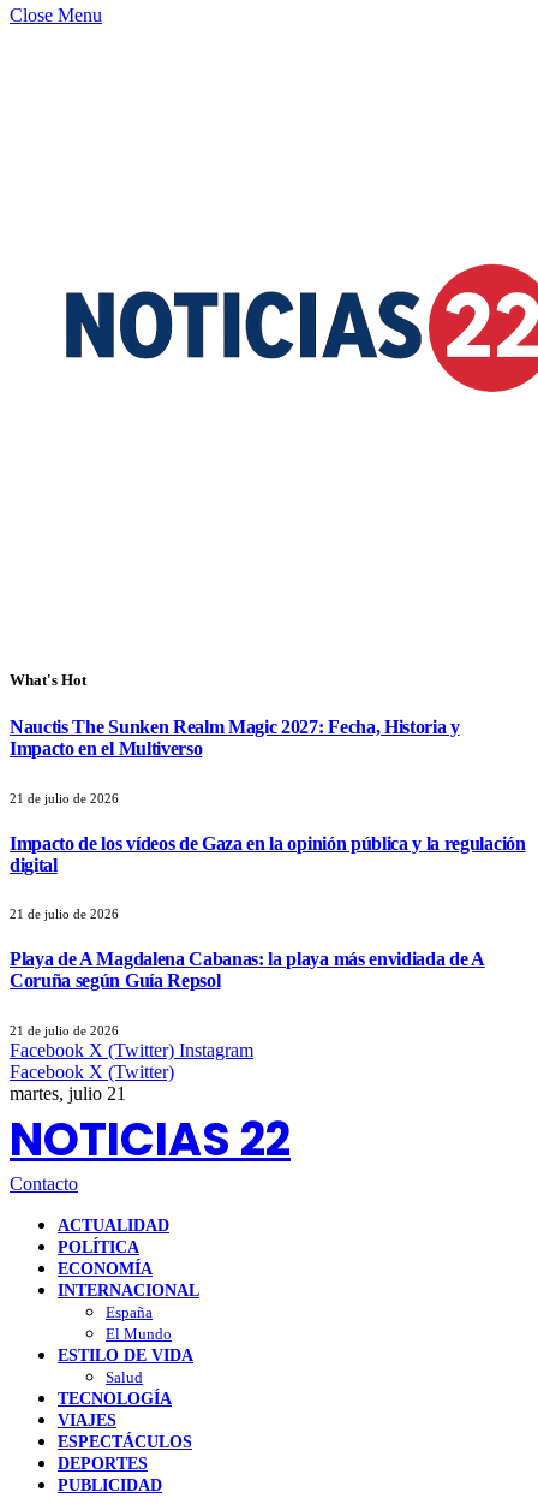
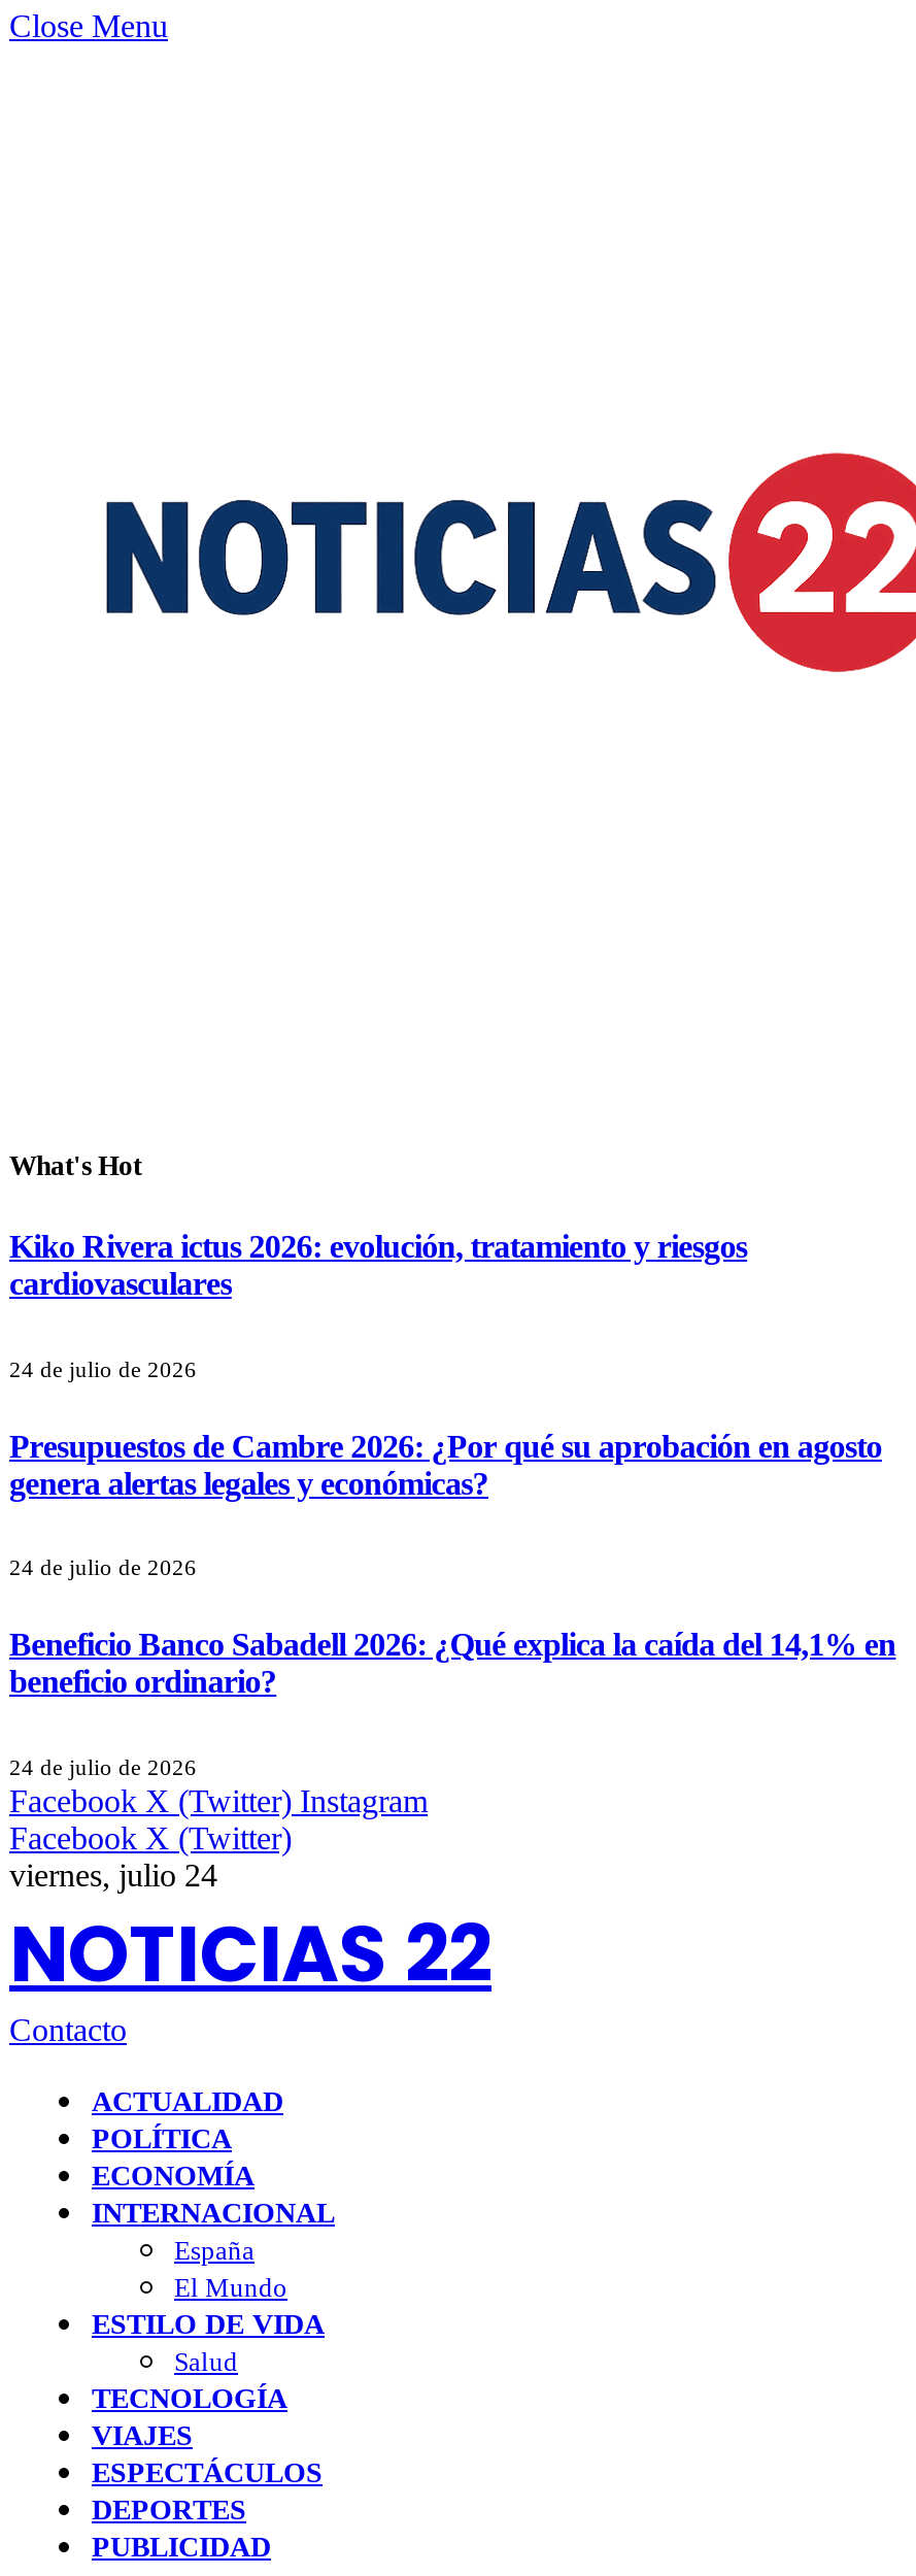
[10,717,460,759] Nauctis The Sunken Realm Magic 2027: Fecha, Historia y | Impacto en el Multiverso -> [9,1229,747,1302] Kiko Rivera ictus 2026: evolución, tratamiento y riesgos | cardiovasculares
[10,791,119,805] 21 de julio de 2026 -> [9,1356,197,1380] 24 de julio de 2026
[10,833,526,875] Impacto de los vídeos de Gaza en la opinión pública y la regulación | digital -> [9,1428,882,1501] Presupuestos de Cambre 2026: ¿Por qué su aprobación en agosto | genera alertas legales y económicas?
[10,907,119,921] 21 de julio de 2026 -> [9,1555,197,1579] 24 de julio de 2026
[10,949,485,991] Playa de A Magdalena Cabanas: la playa más envidiada de A | Coruña según Guía Repsol -> [9,1627,896,1700] Beneficio Banco Sabadell 2026: ¿Qué explica la caída del 14,1% en | beneficio ordinario?
[10,1023,119,1037] 21 de julio de 2026 -> [9,1754,197,1779] 24 de julio de 2026
[10,1083,126,1103] martes, julio 21 -> [9,1857,217,1892] viernes, julio 24

